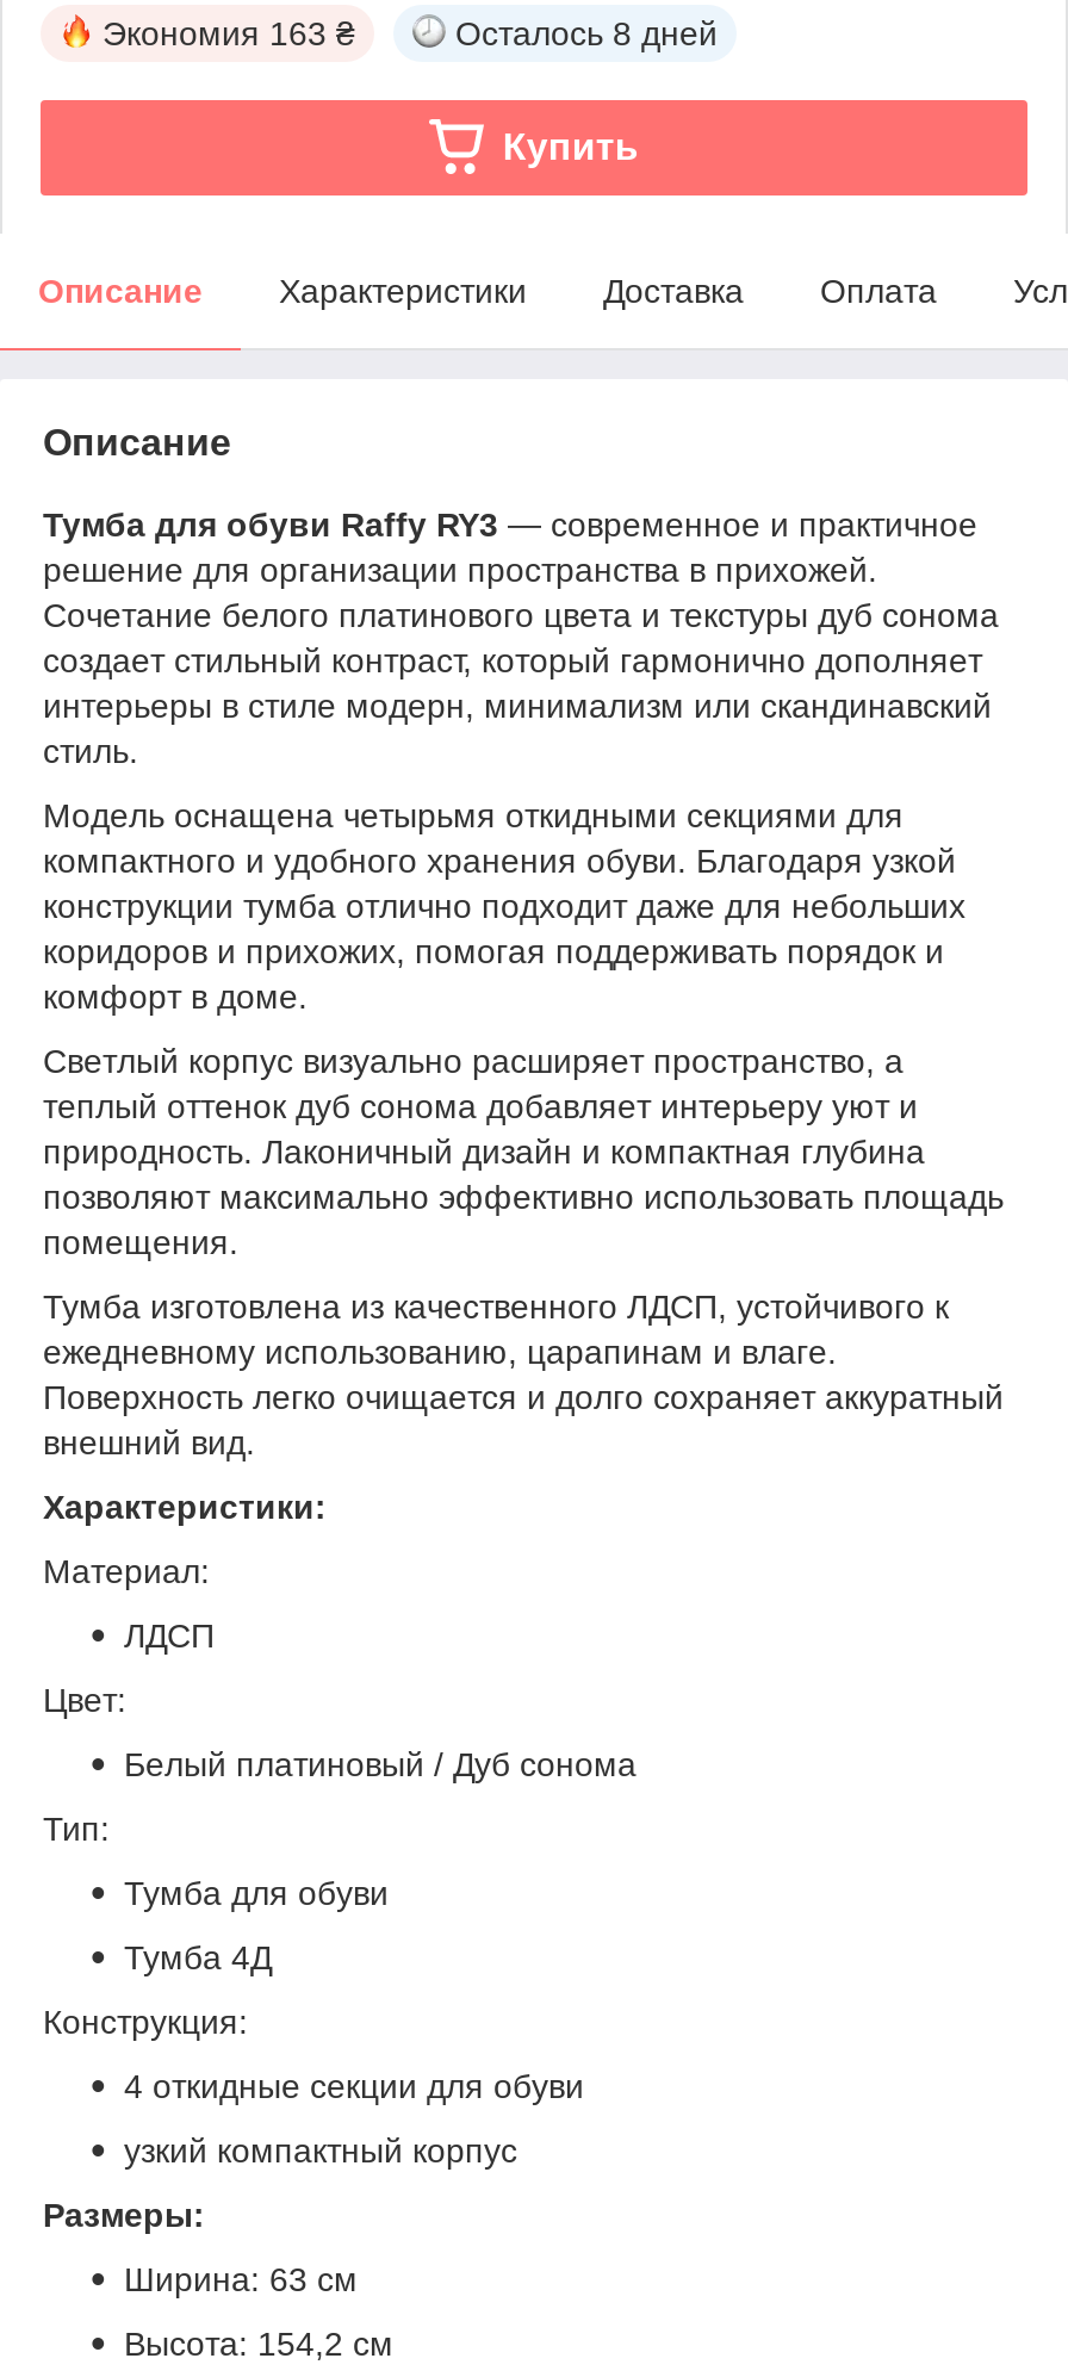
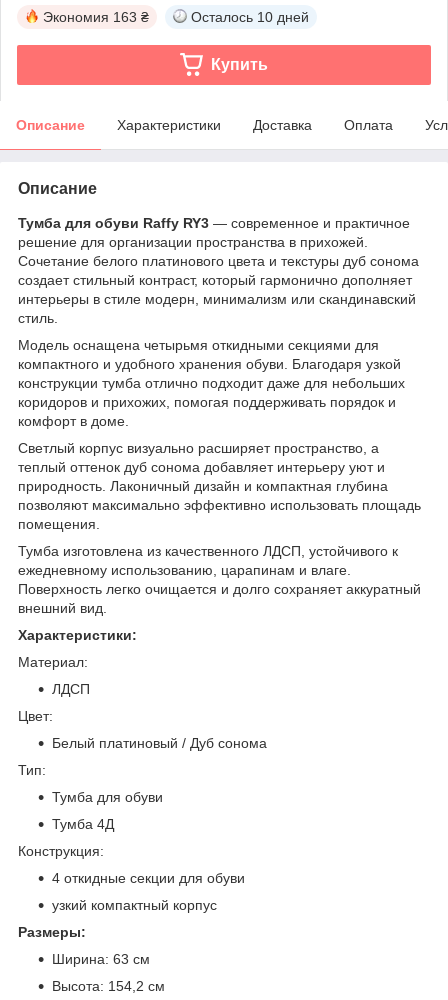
[455,14,718,52] Осталось 8 дней -> [191,9,309,25] Осталось 10 дней

